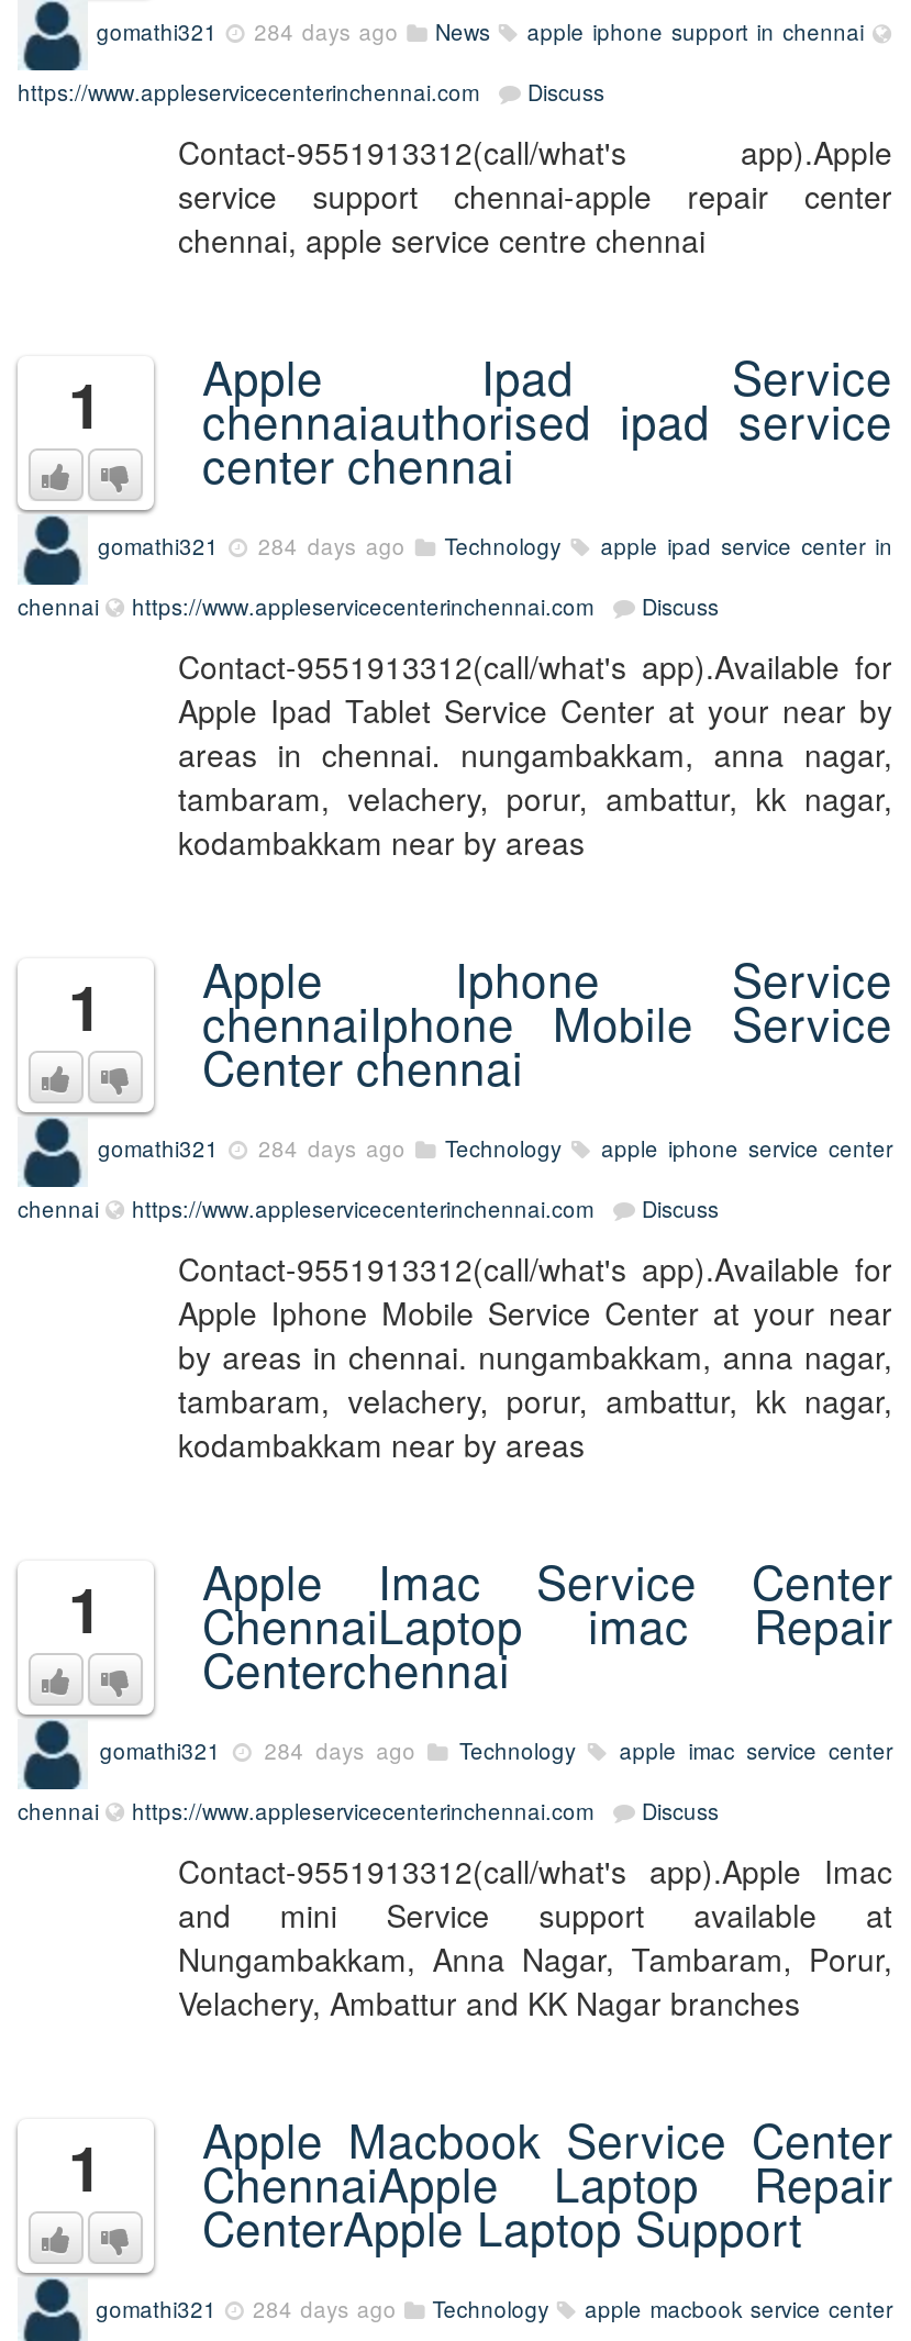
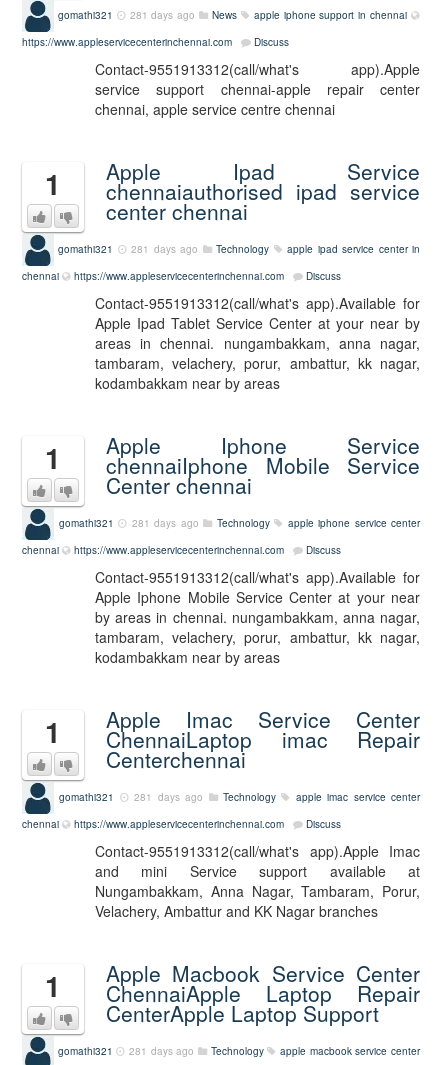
[96,17,864,47] gomathi321 284 days ago News apple iphone support in chennai -> [58,8,407,22] gomathi321 281 days ago News apple iphone support in chennai
[98,531,893,562] gomathi321 284 days ago Technology apple ipad service center in -> [58,242,420,256] gomathi321 281 days ago Technology apple ipad service center in
[98,1133,892,1164] gomathi321 284 days ago Technology apple iphone service center -> [58,516,420,530] gomathi321 281 days ago Technology apple iphone service center
[100,1736,892,1766] gomathi321 284 days ago Technology apple imac service center -> [59,790,420,804] gomathi321 281 days ago Technology apple imac service center
[96,2294,892,2325] gomathi321 284 days ago Technology apple macbook service center -> [58,1044,420,1058] gomathi321 281 days ago Technology apple macbook service center

